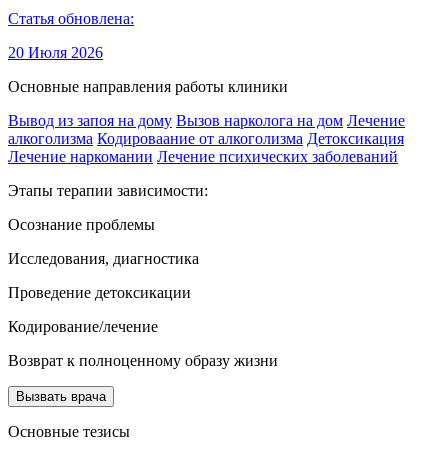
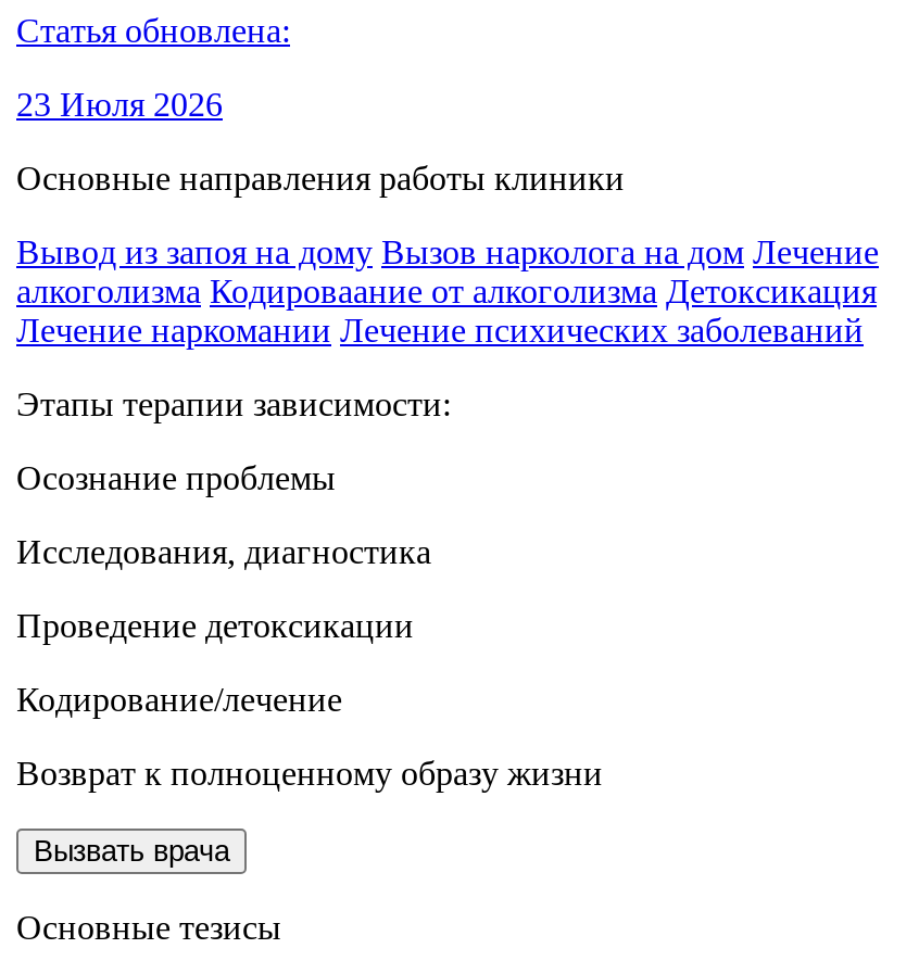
[8,44,103,61] 20 Июля 2026 -> [16,85,223,122] 23 Июля 2026

